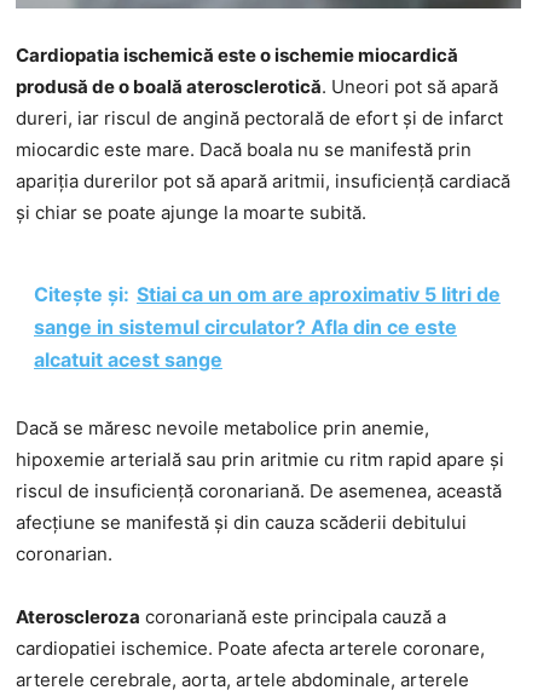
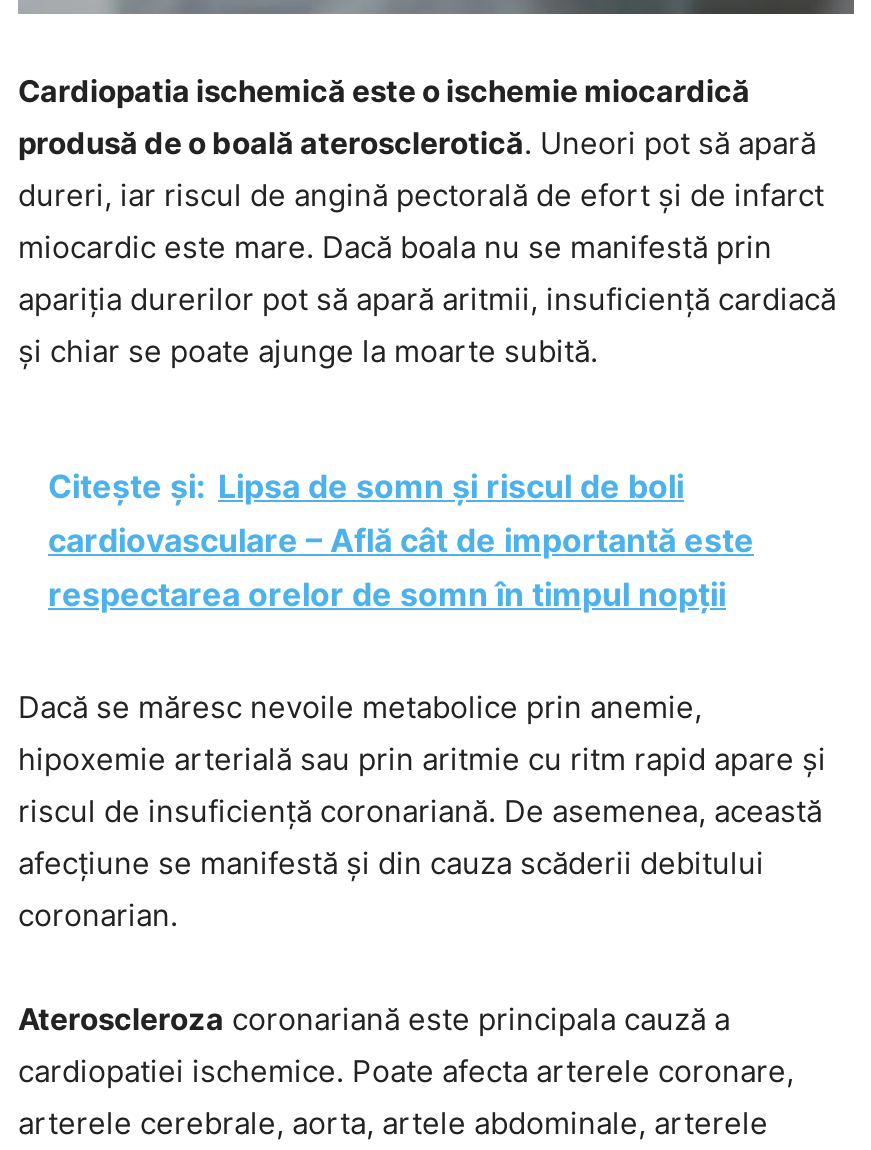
[34,282,501,371] Citește și: Stiai ca un om are aproximativ 5 litri de | sange in sistemul circulator? Afla din ce este | alcatuit acest sange -> [48,465,754,613] Citește și: Lipsa de somn și riscul de boli | cardiovasculare – Află cât de importantă este | respectarea orelor de somn în timpul nopții

